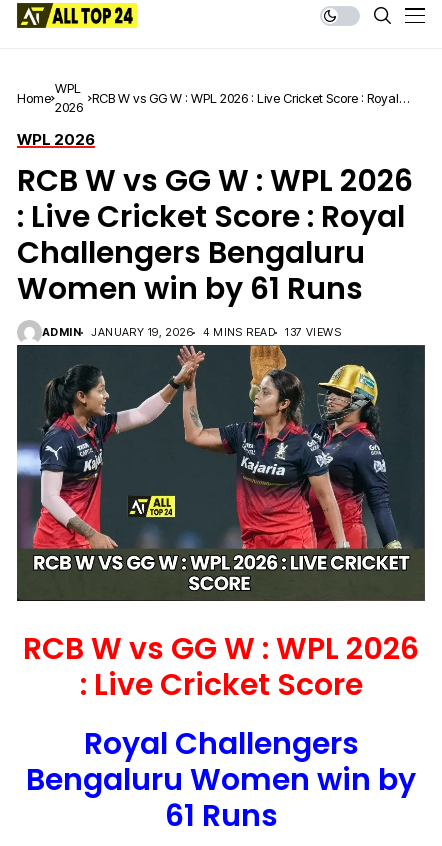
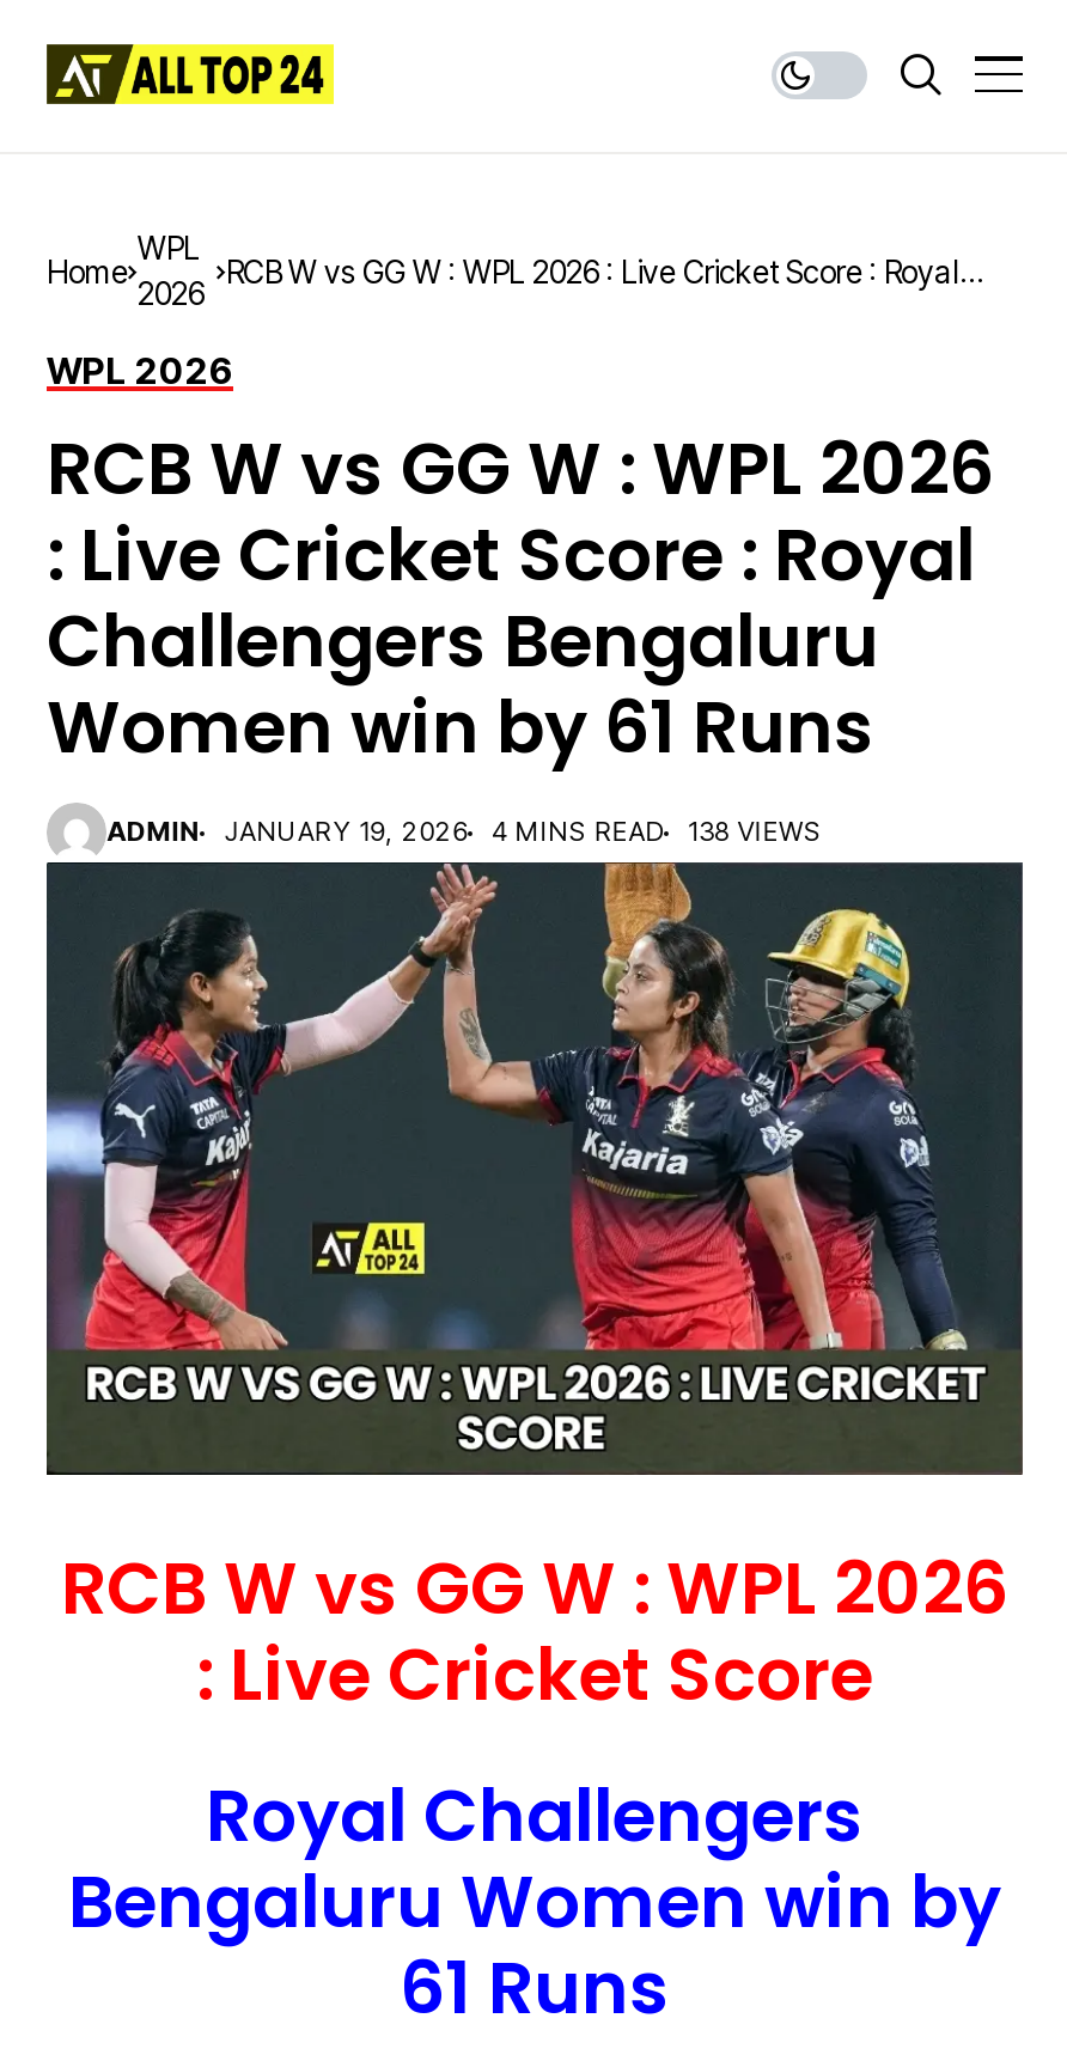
[42,325,341,339] ADMIN JANUARY 19, 2026 4 MINS READ 137 VIEWS -> [106,815,822,848] ADMIN JANUARY 19, 2026 4 MINS READ 138 VIEWS

